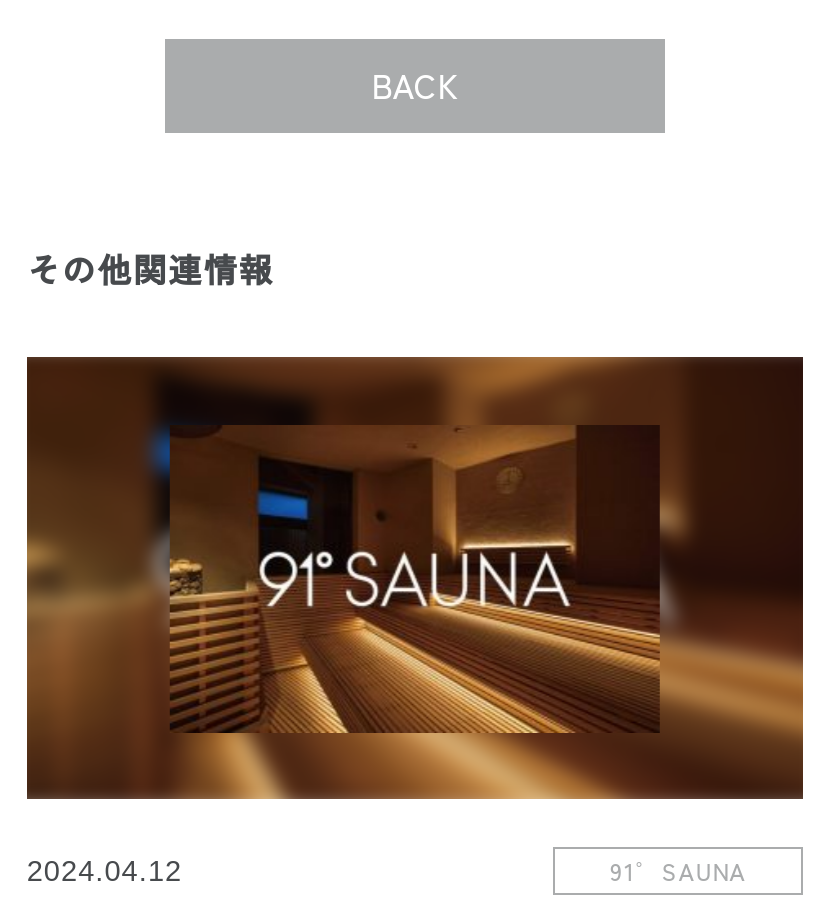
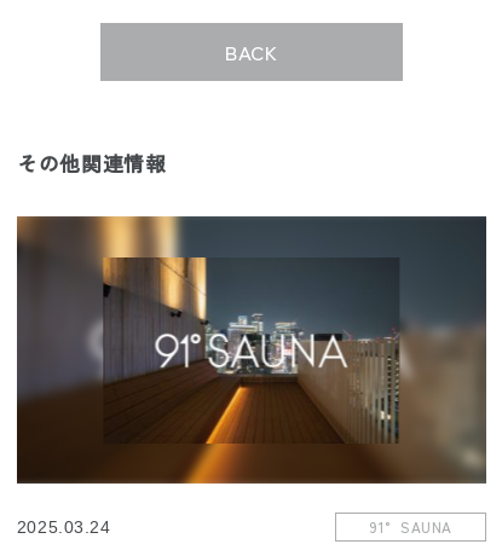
[27,355,803,886] [image] | 2024.04.12 -> [17,215,486,536] [image] | 2025.03.24

